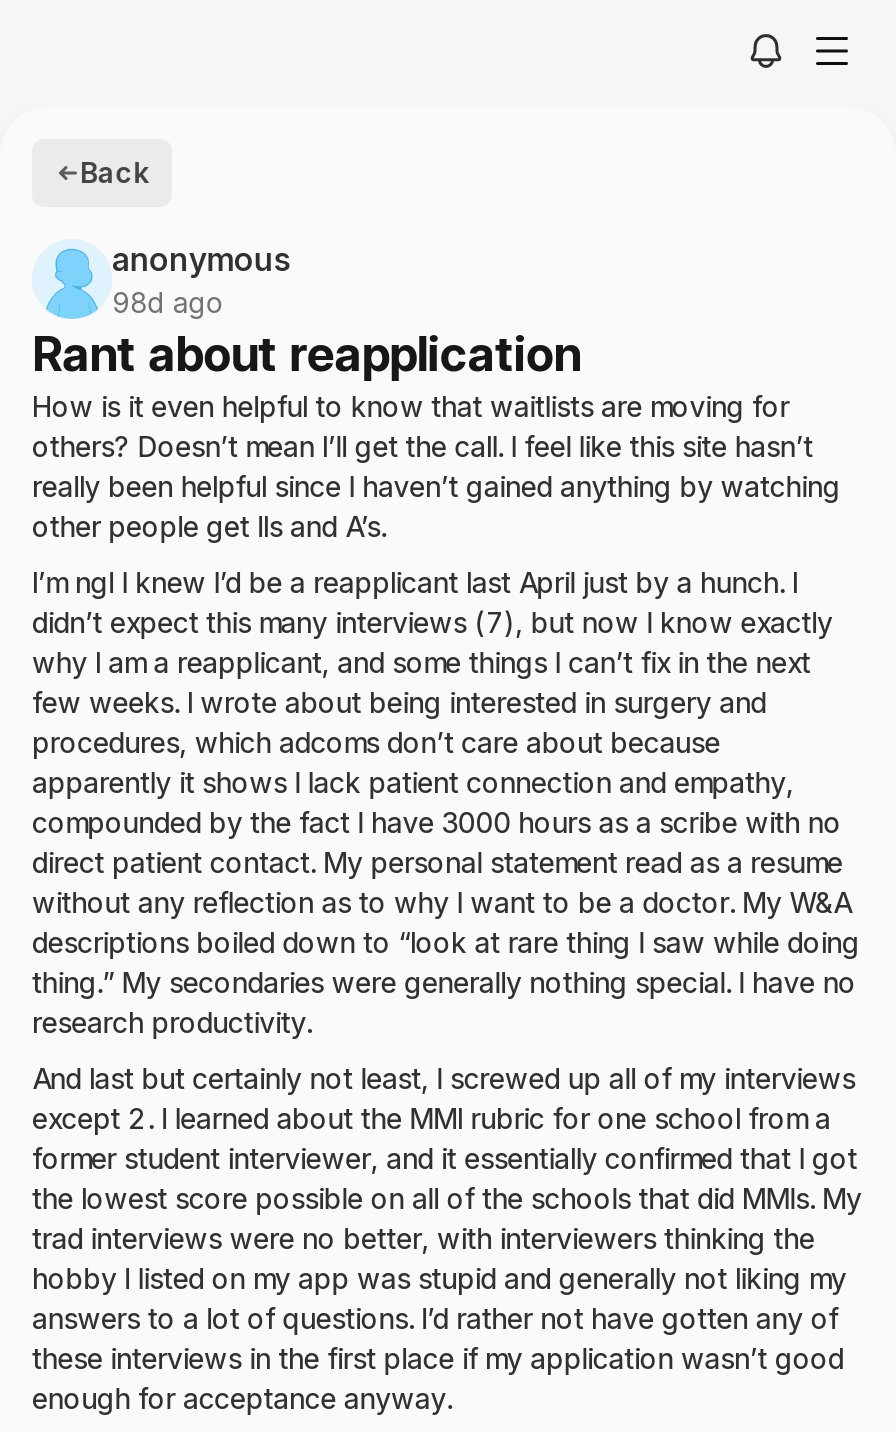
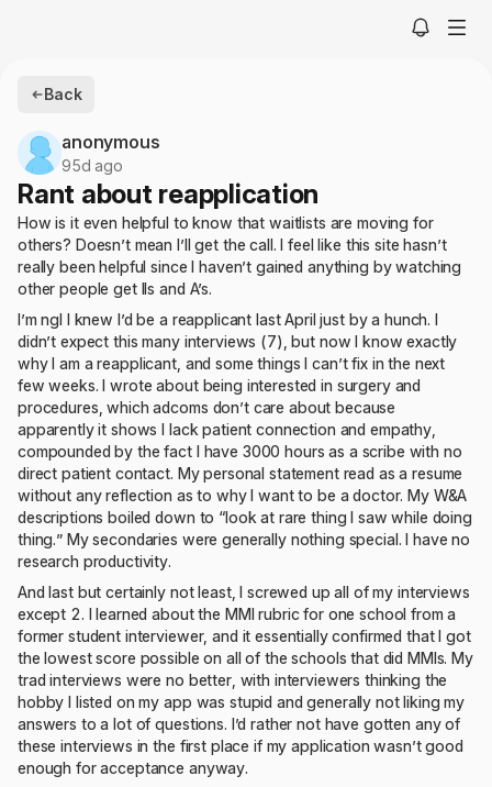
[112,285,224,319] 98d ago -> [62,156,123,175] 95d ago

